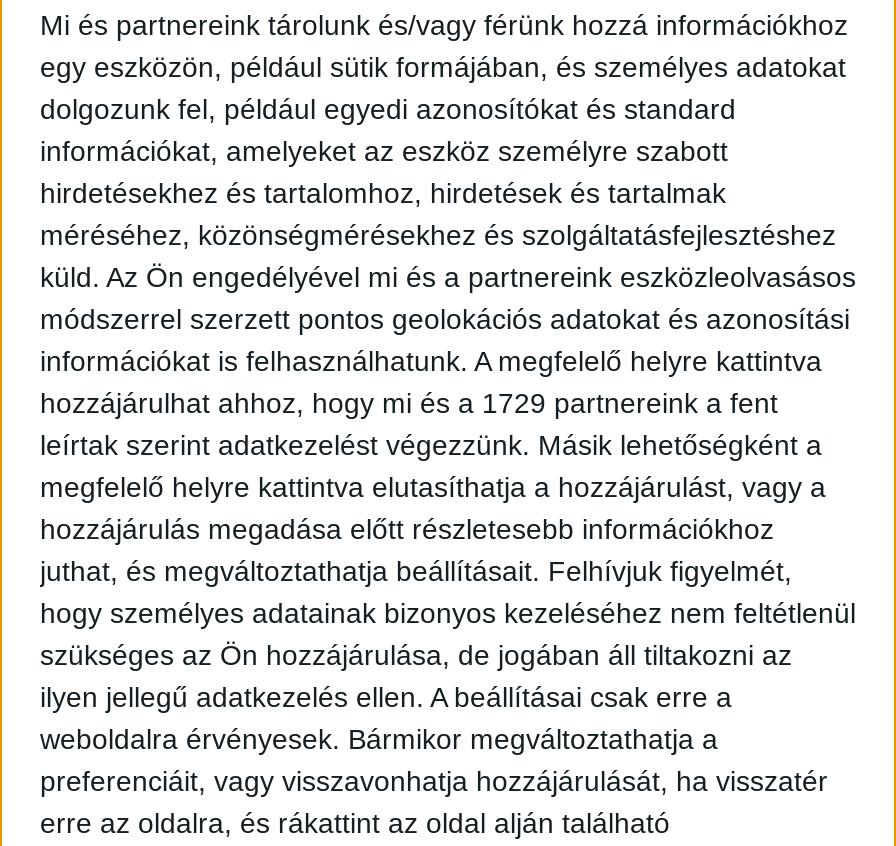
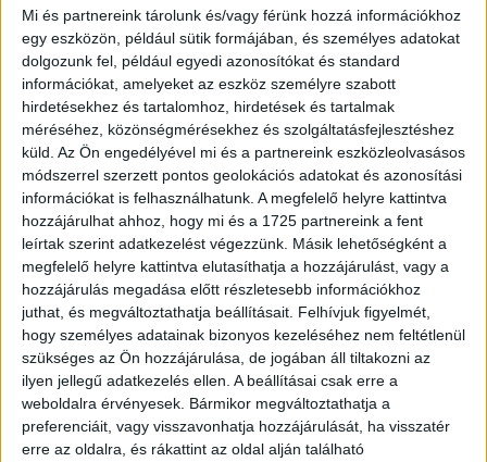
[40,387,778,419] hozzájárulhat ahhoz, hogy mi és a 1729 partnereink a fent -> [22,213,423,230] hozzájárulhat ahhoz, hogy mi és a 1725 partnereink a fent

